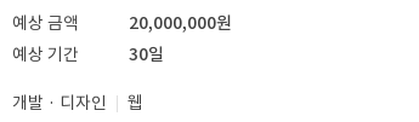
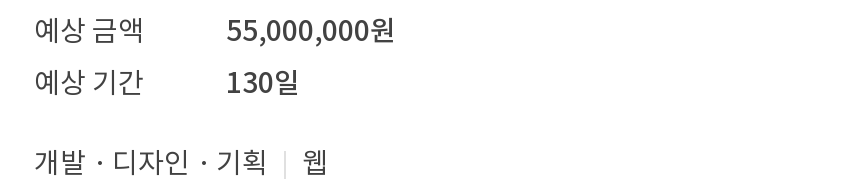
[129,12,232,34] 20,000,000원 -> [226,13,396,49] 55,000,000원
[129,43,164,65] 30일 -> [226,65,300,101] 130일
[12,92,107,114] 개발 · 디자인 -> [34,145,268,181] 개발 · 디자인 · 기획

